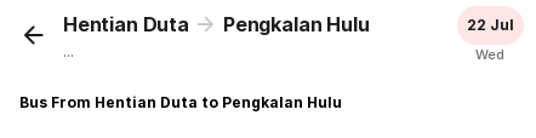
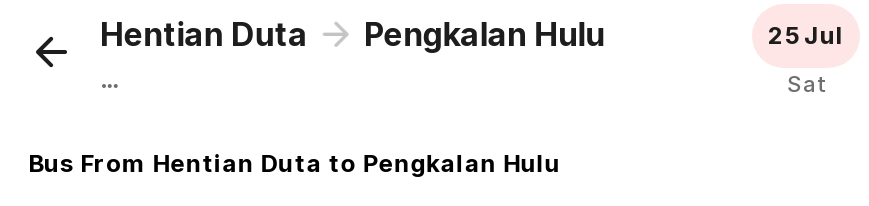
[467,16,514,34] 22 Jul -> [768,20,844,50] 25 Jul
[476,46,505,63] Wed -> [787,70,825,98] Sat

